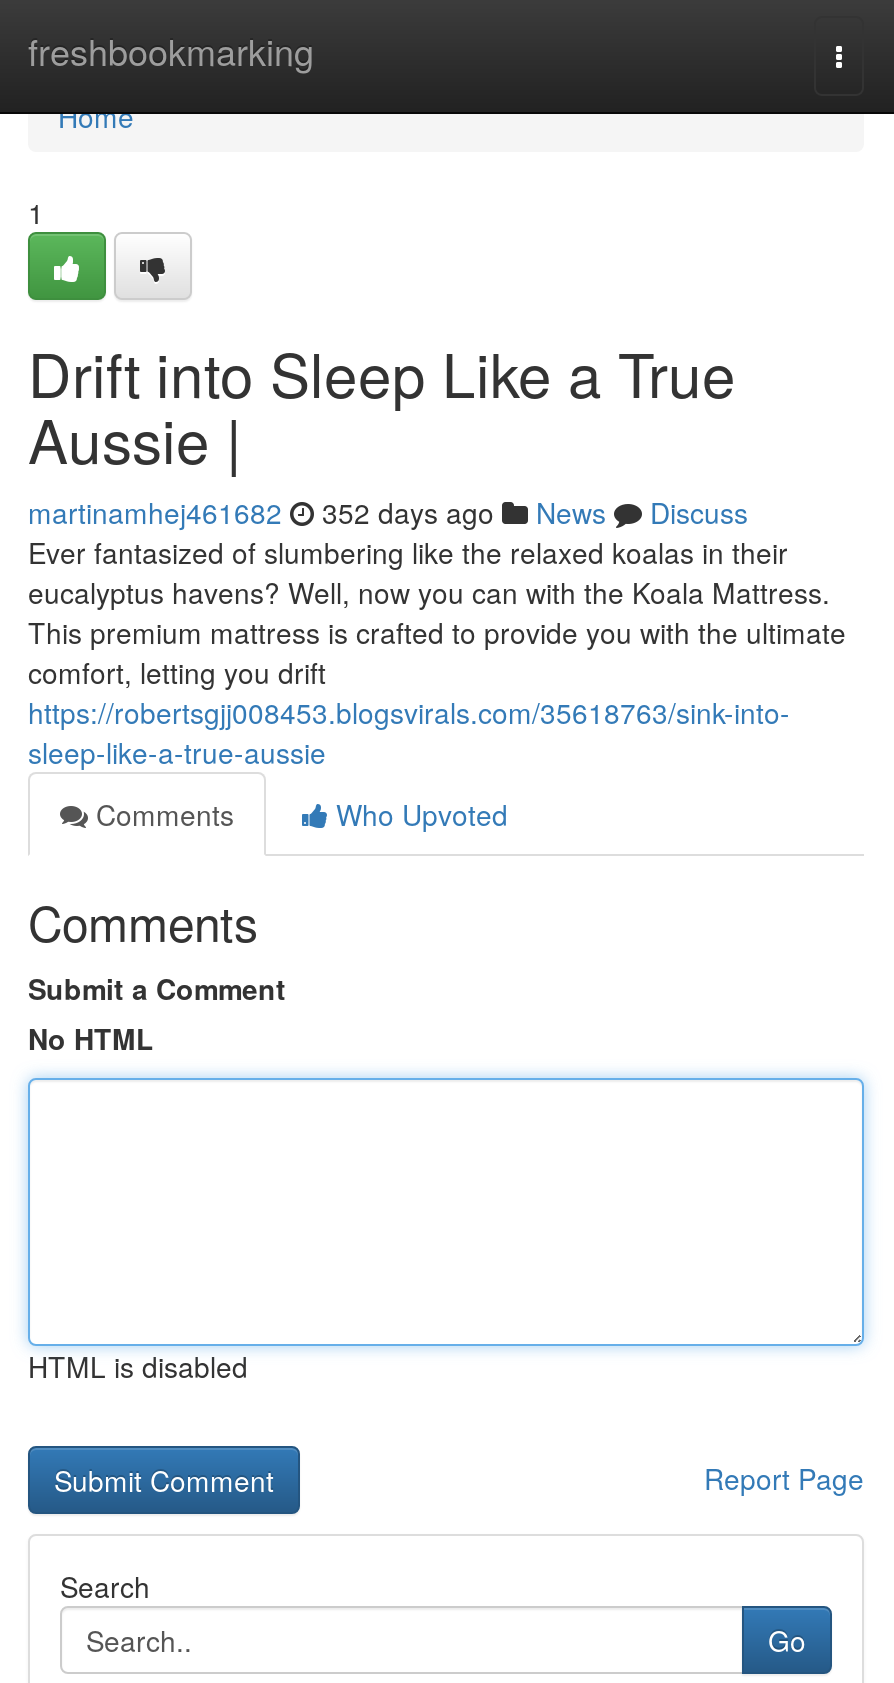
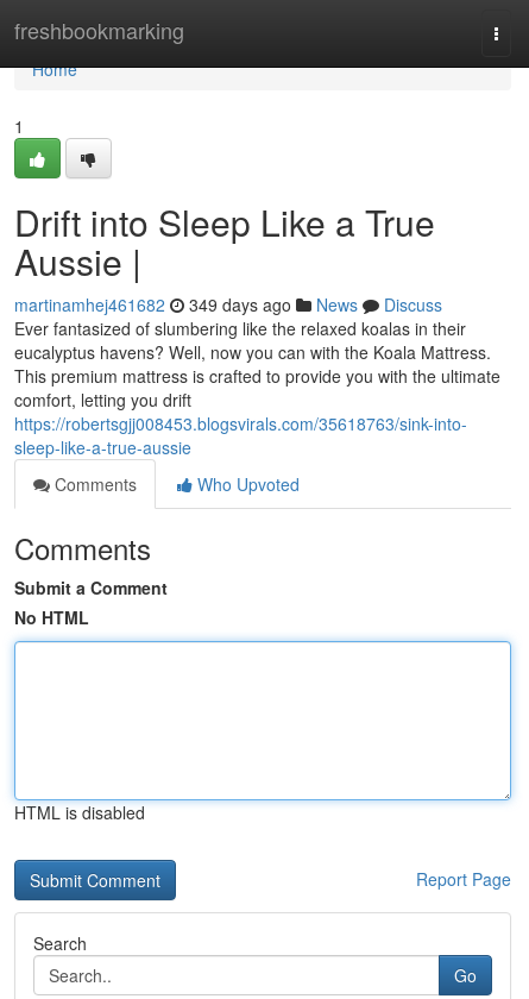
[28,492,748,532] martinamhej461682 352 days ago News Discuss -> [14,293,442,316] martinamhej461682 349 days ago News Discuss

